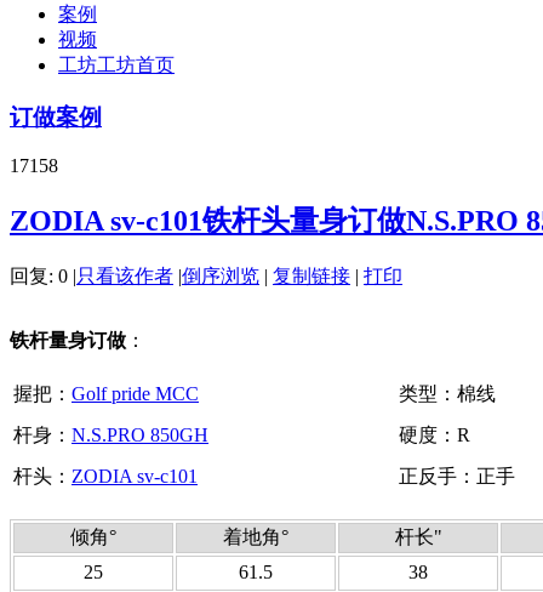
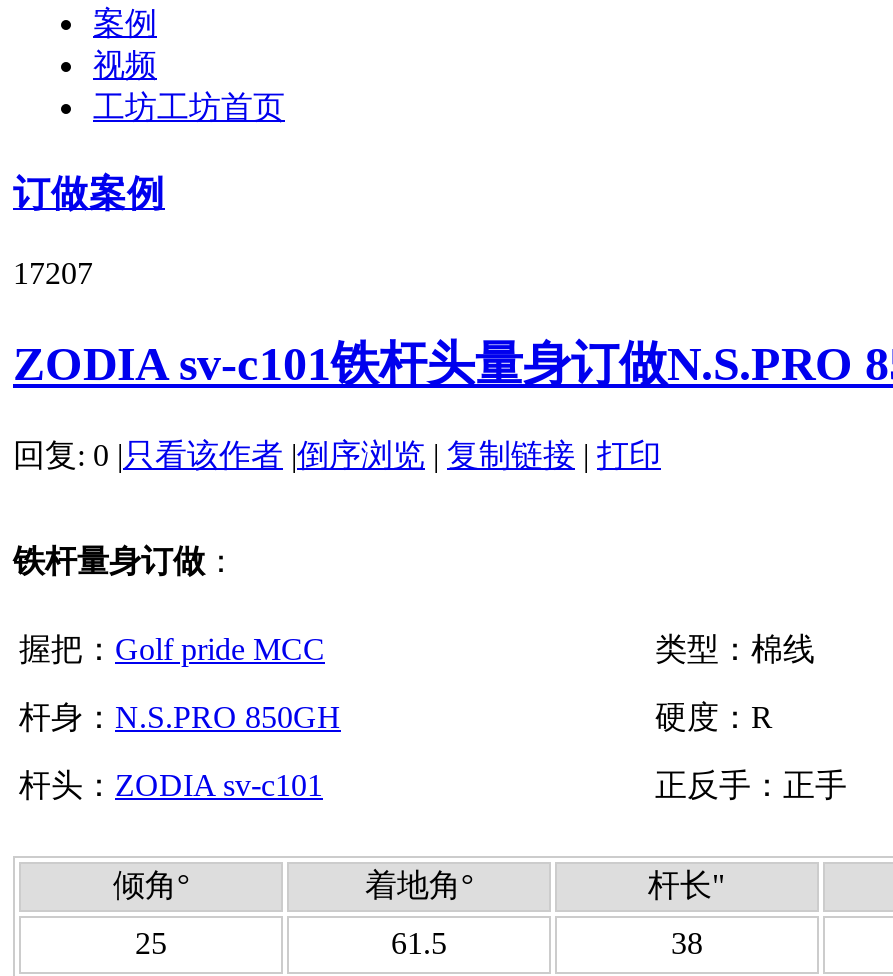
[10,156,58,176] 17158 -> [13,256,93,290] 17207

